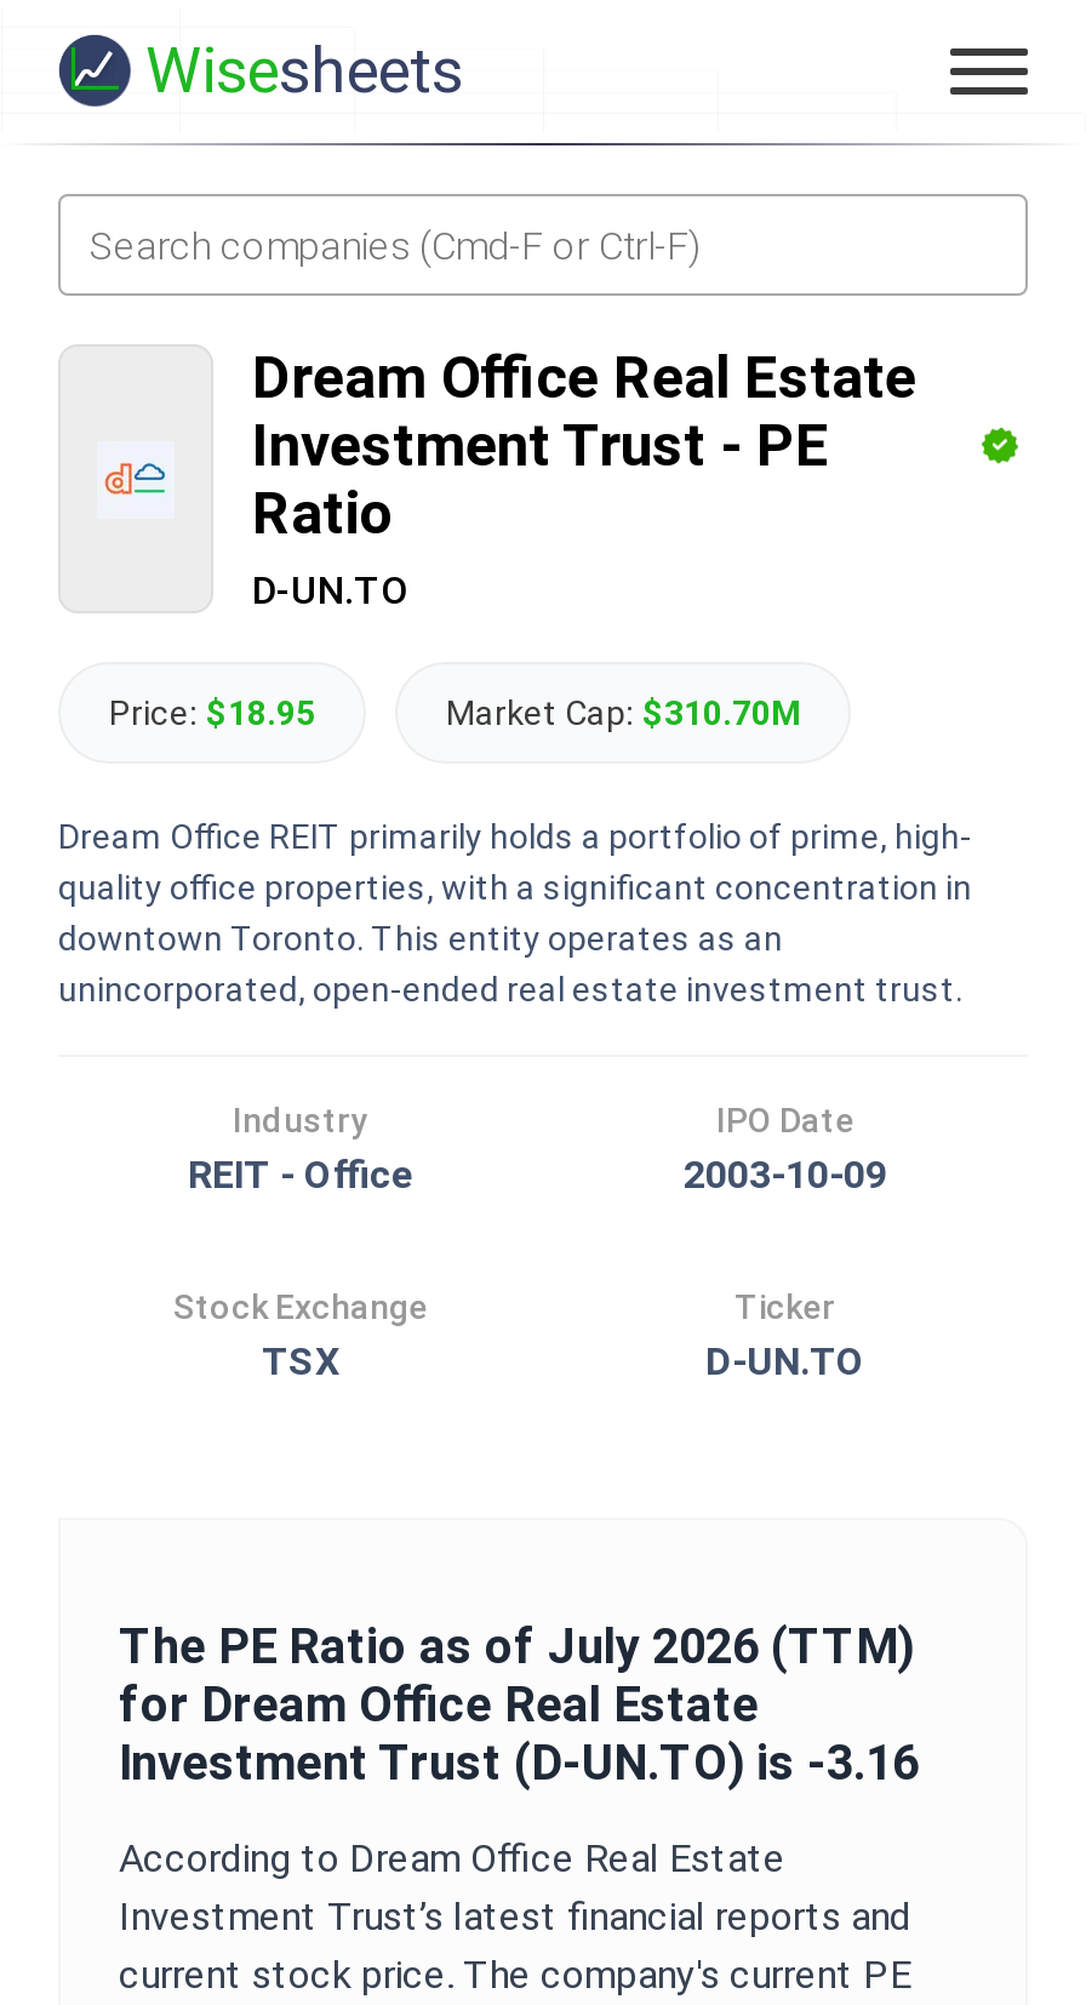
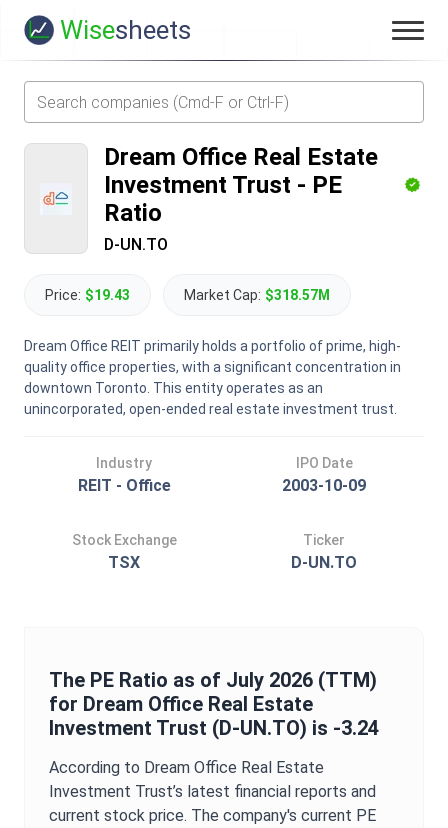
[109,693,315,732] Price: $18.95 -> [45,287,130,303] Price: $19.43
[446,693,800,732] Market Cap: $310.70M -> [184,287,330,303] Market Cap: $318.57M
[119,1733,919,1792] Investment Trust (D-UN.TO) is -3.16 -> [49,716,379,740] Investment Trust (D-UN.TO) is -3.24

